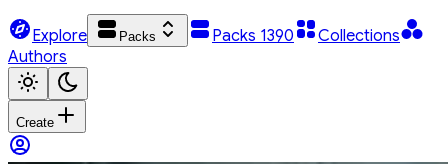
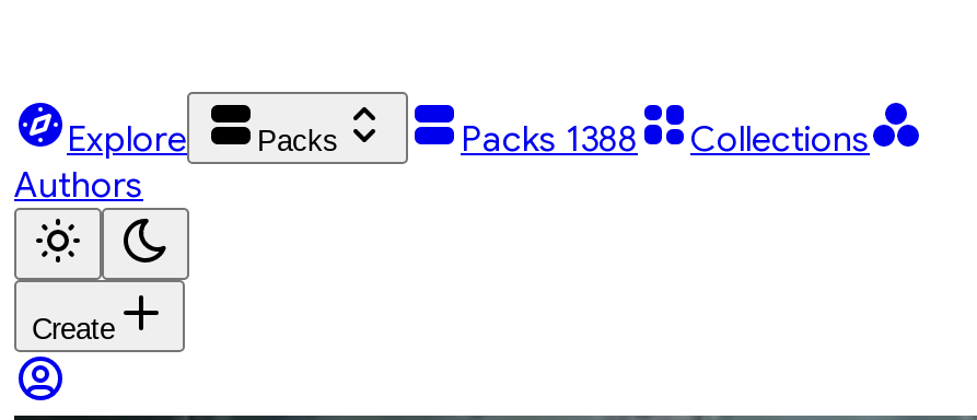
[212,26,400,46] Packs 1390 Collections -> [461,118,870,162] Packs 1388 Collections

